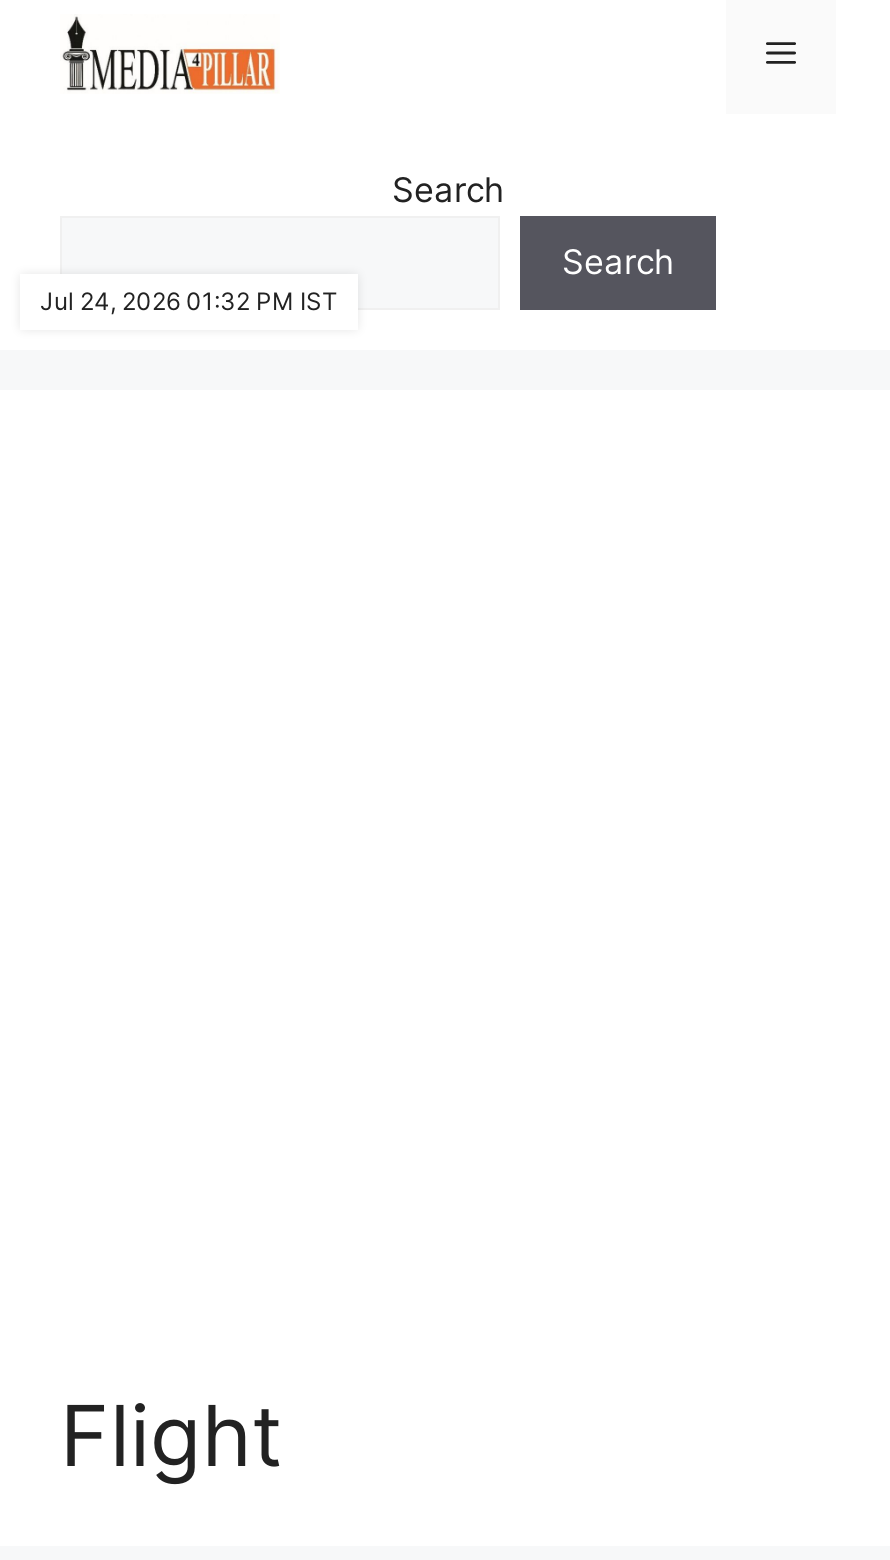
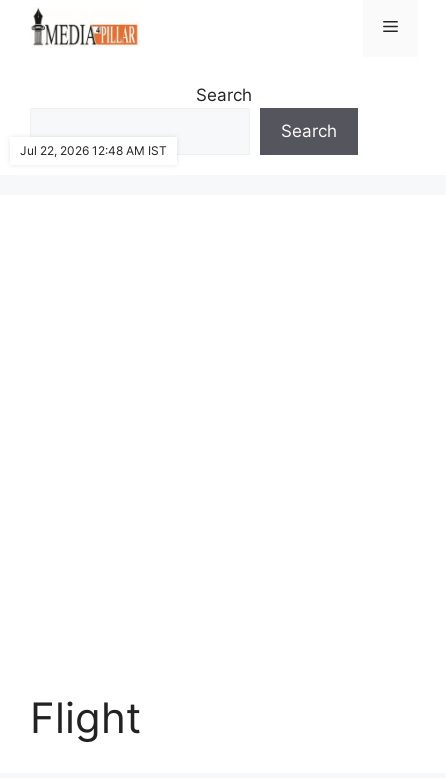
[40,286,338,316] Jul 24, 2026 01:32 PM IST -> [20,143,167,158] Jul 22, 2026 12:48 AM IST

